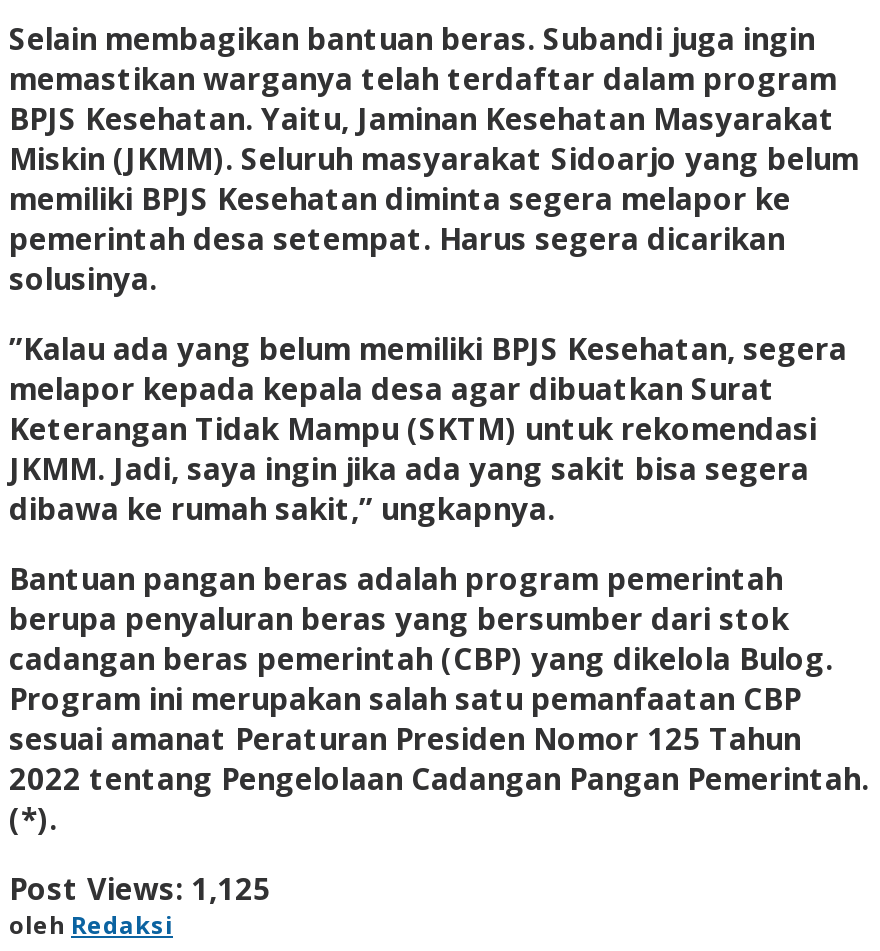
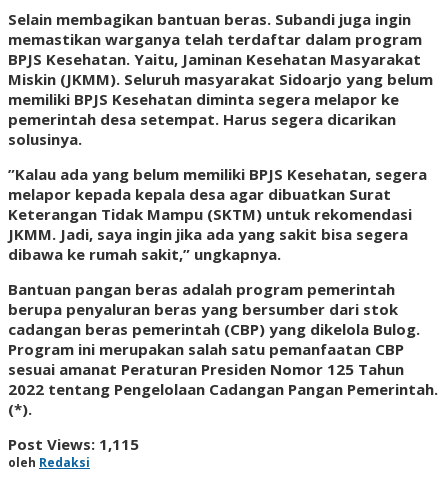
[9,868,271,908] Post Views: 1,125 -> [8,434,139,454] Post Views: 1,115

